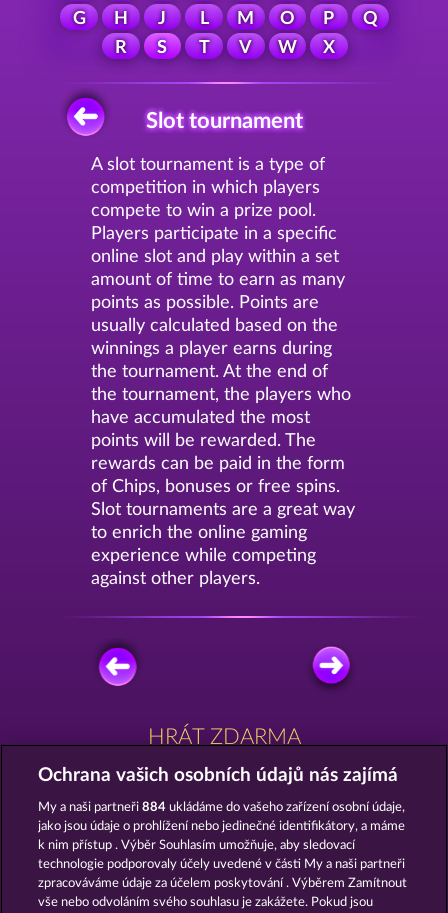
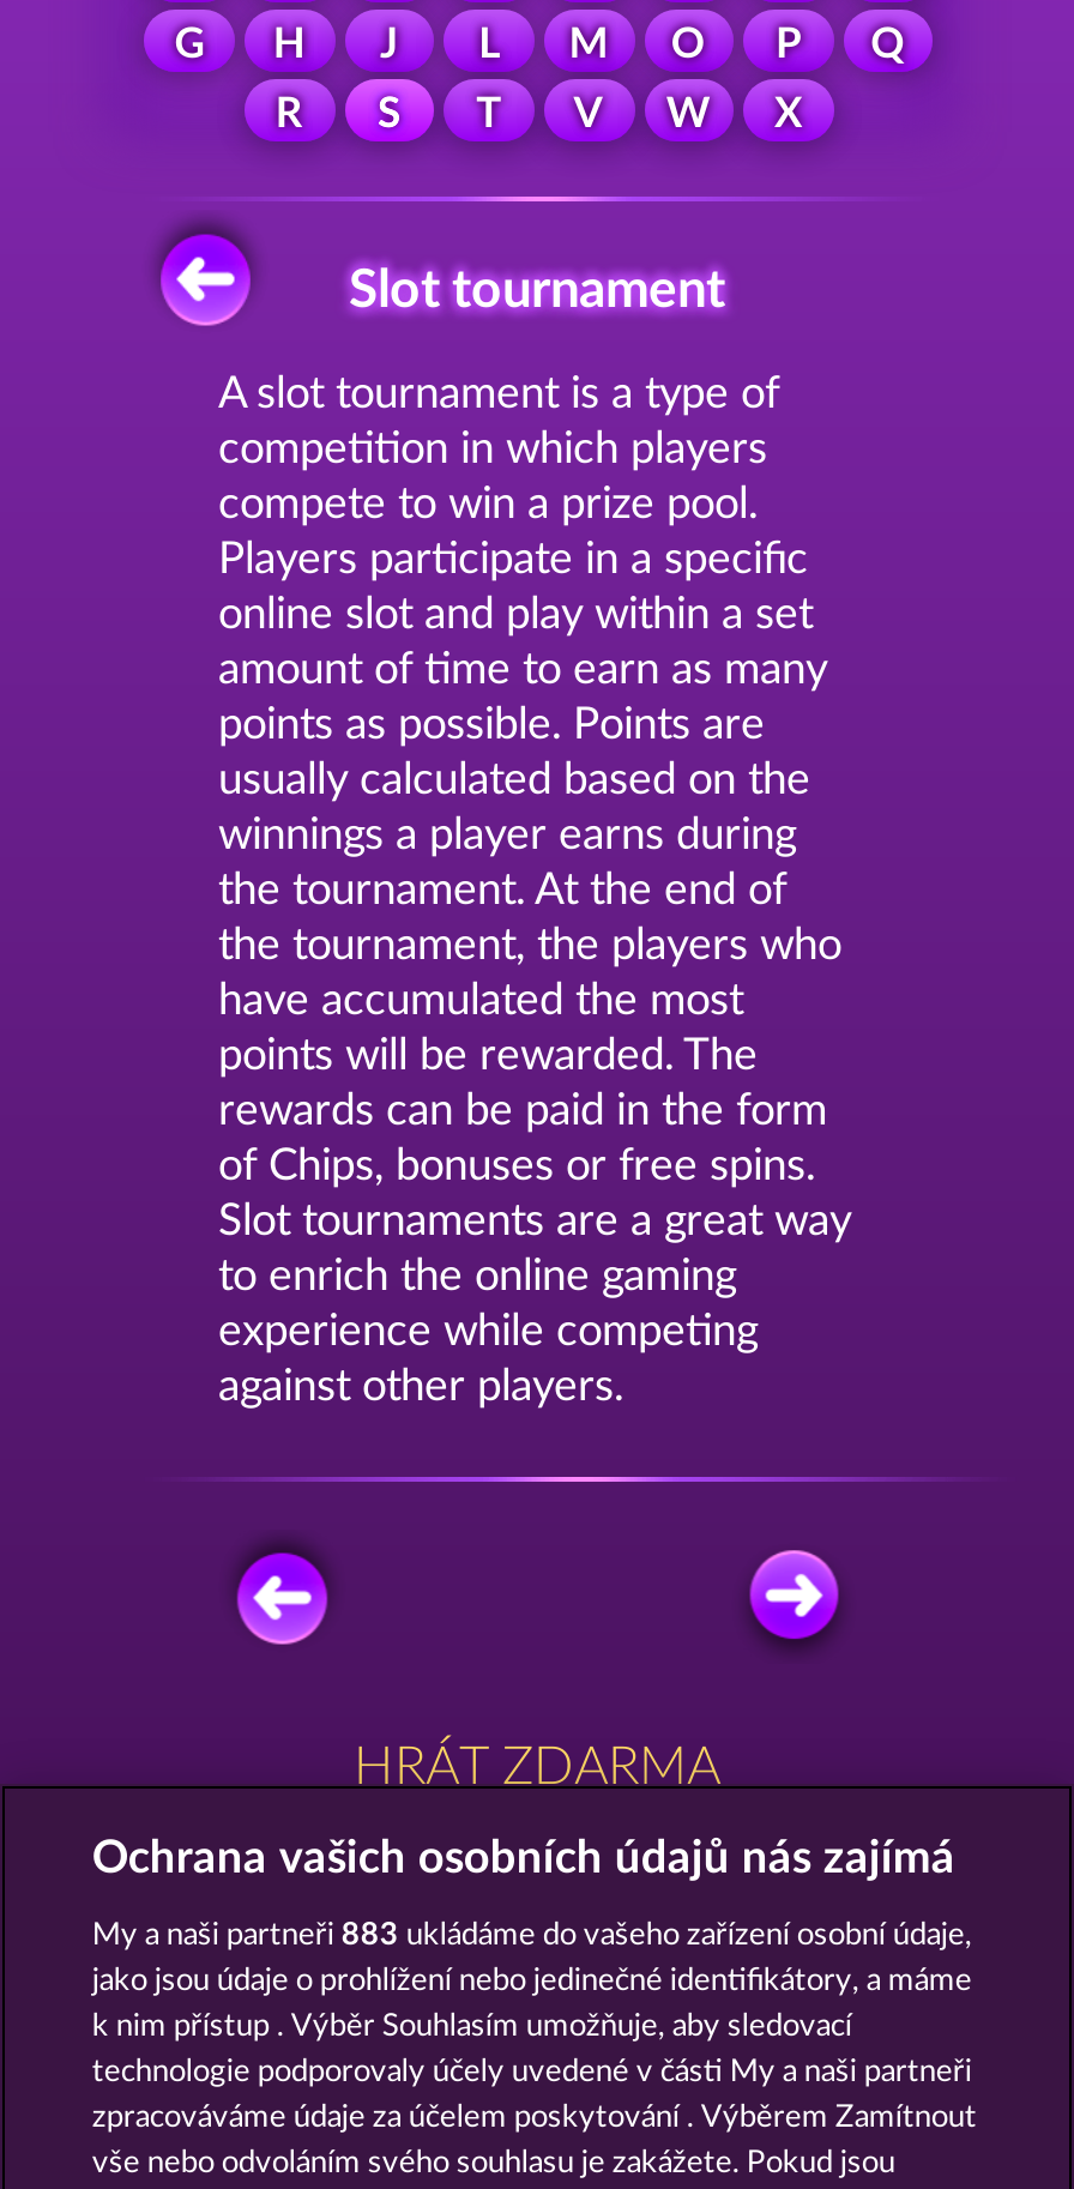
[38,801,405,814] My a naši partneři 884 ukládáme do vašeho zařízení osobní údaje, -> [92,1920,972,1952] My a naši partneři 883 ukládáme do vašeho zařízení osobní údaje,

